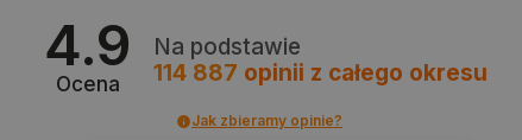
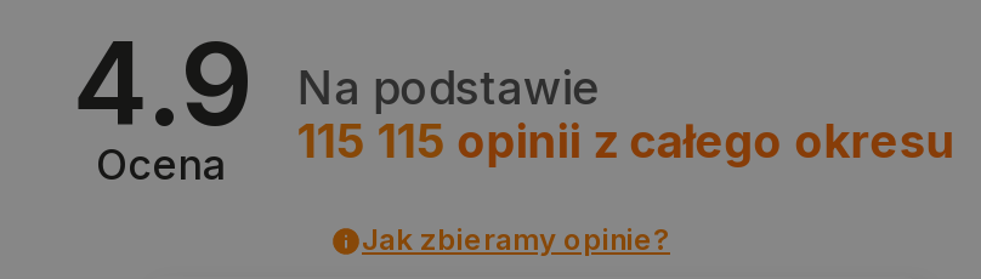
[154,59,488,87] 114 887 opinii z całego okresu -> [297,114,955,170] 115 115 opinii z całego okresu

